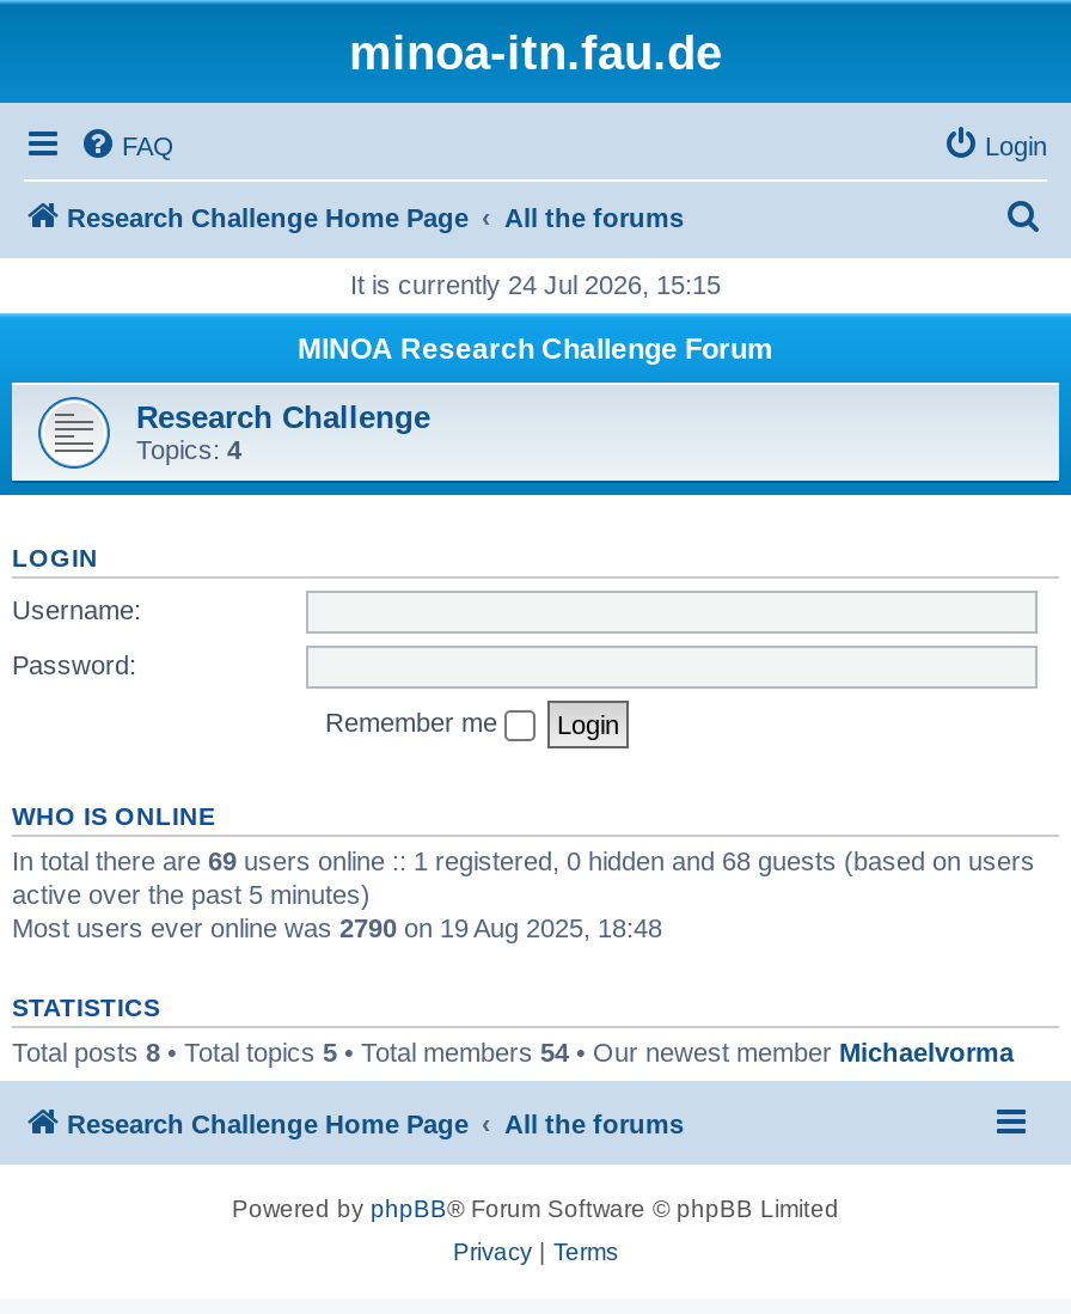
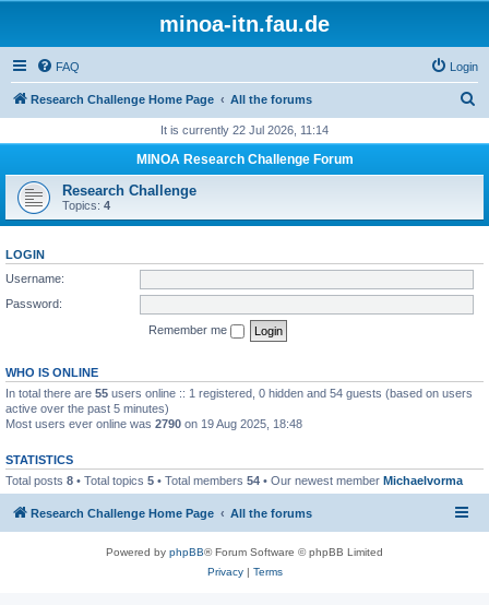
[350,270,721,299] It is currently 24 Jul 2026, 15:15 -> [160,123,329,137] It is currently 22 Jul 2026, 11:14
[12,845,1035,874] In total there are 69 users online :: 1 registered, 0 hidden and 68 guests (based on users -> [5,386,473,399] In total there are 55 users online :: 1 registered, 0 hidden and 54 guests (based on users

